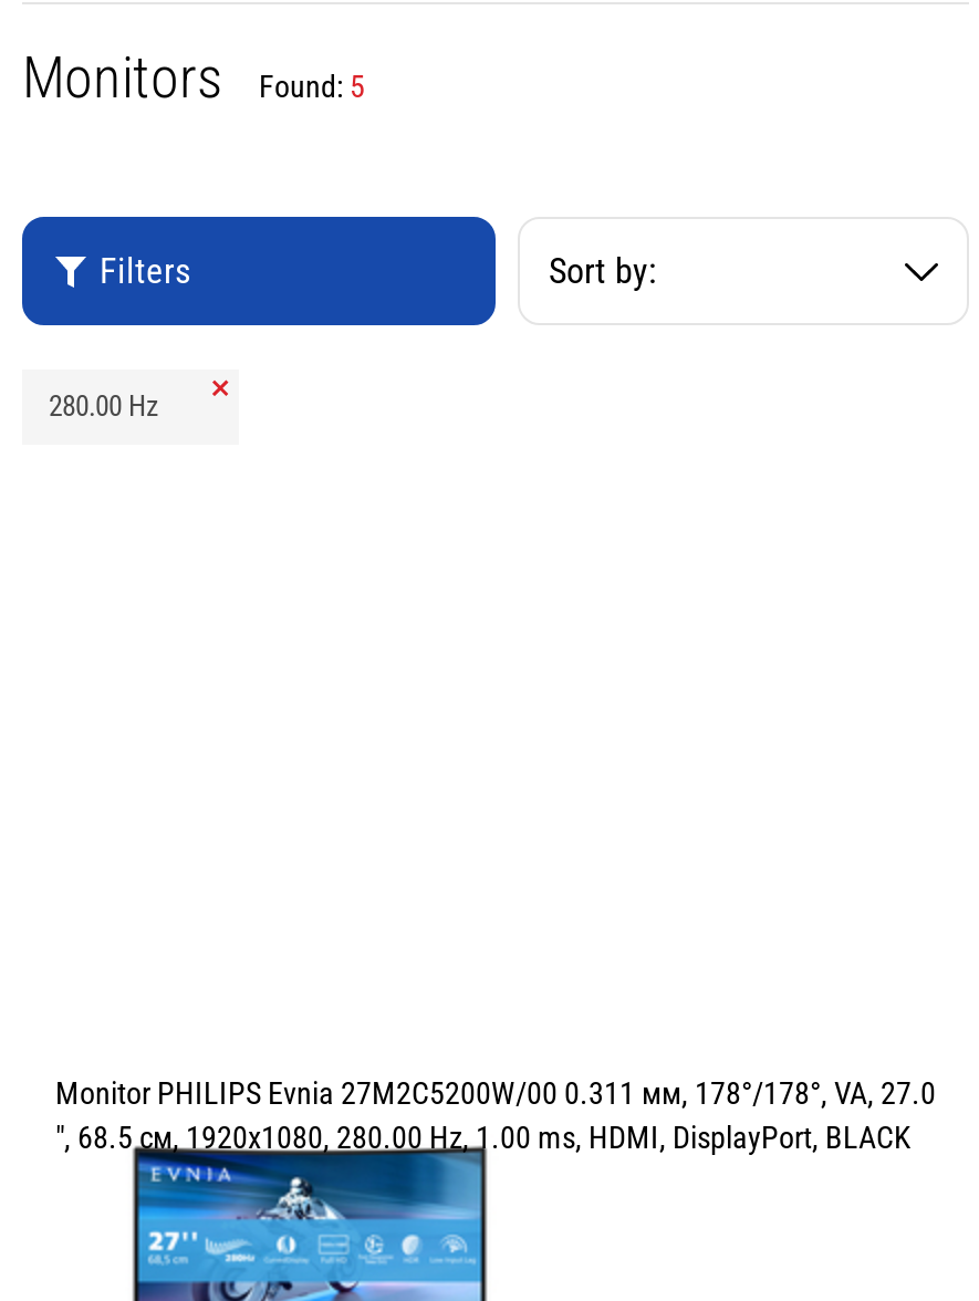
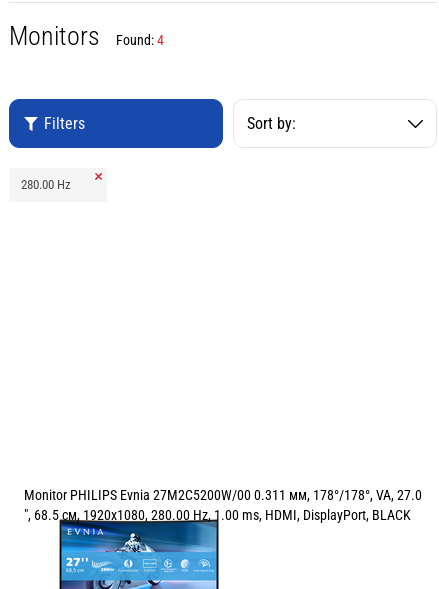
[22,44,365,111] Monitors Found: 5 -> [9,21,164,51] Monitors Found: 4

